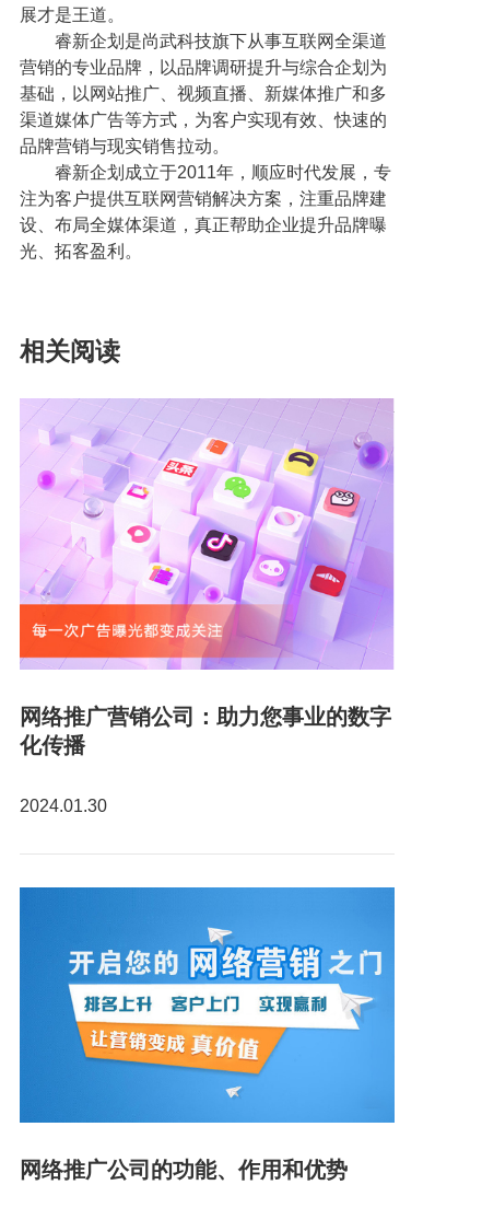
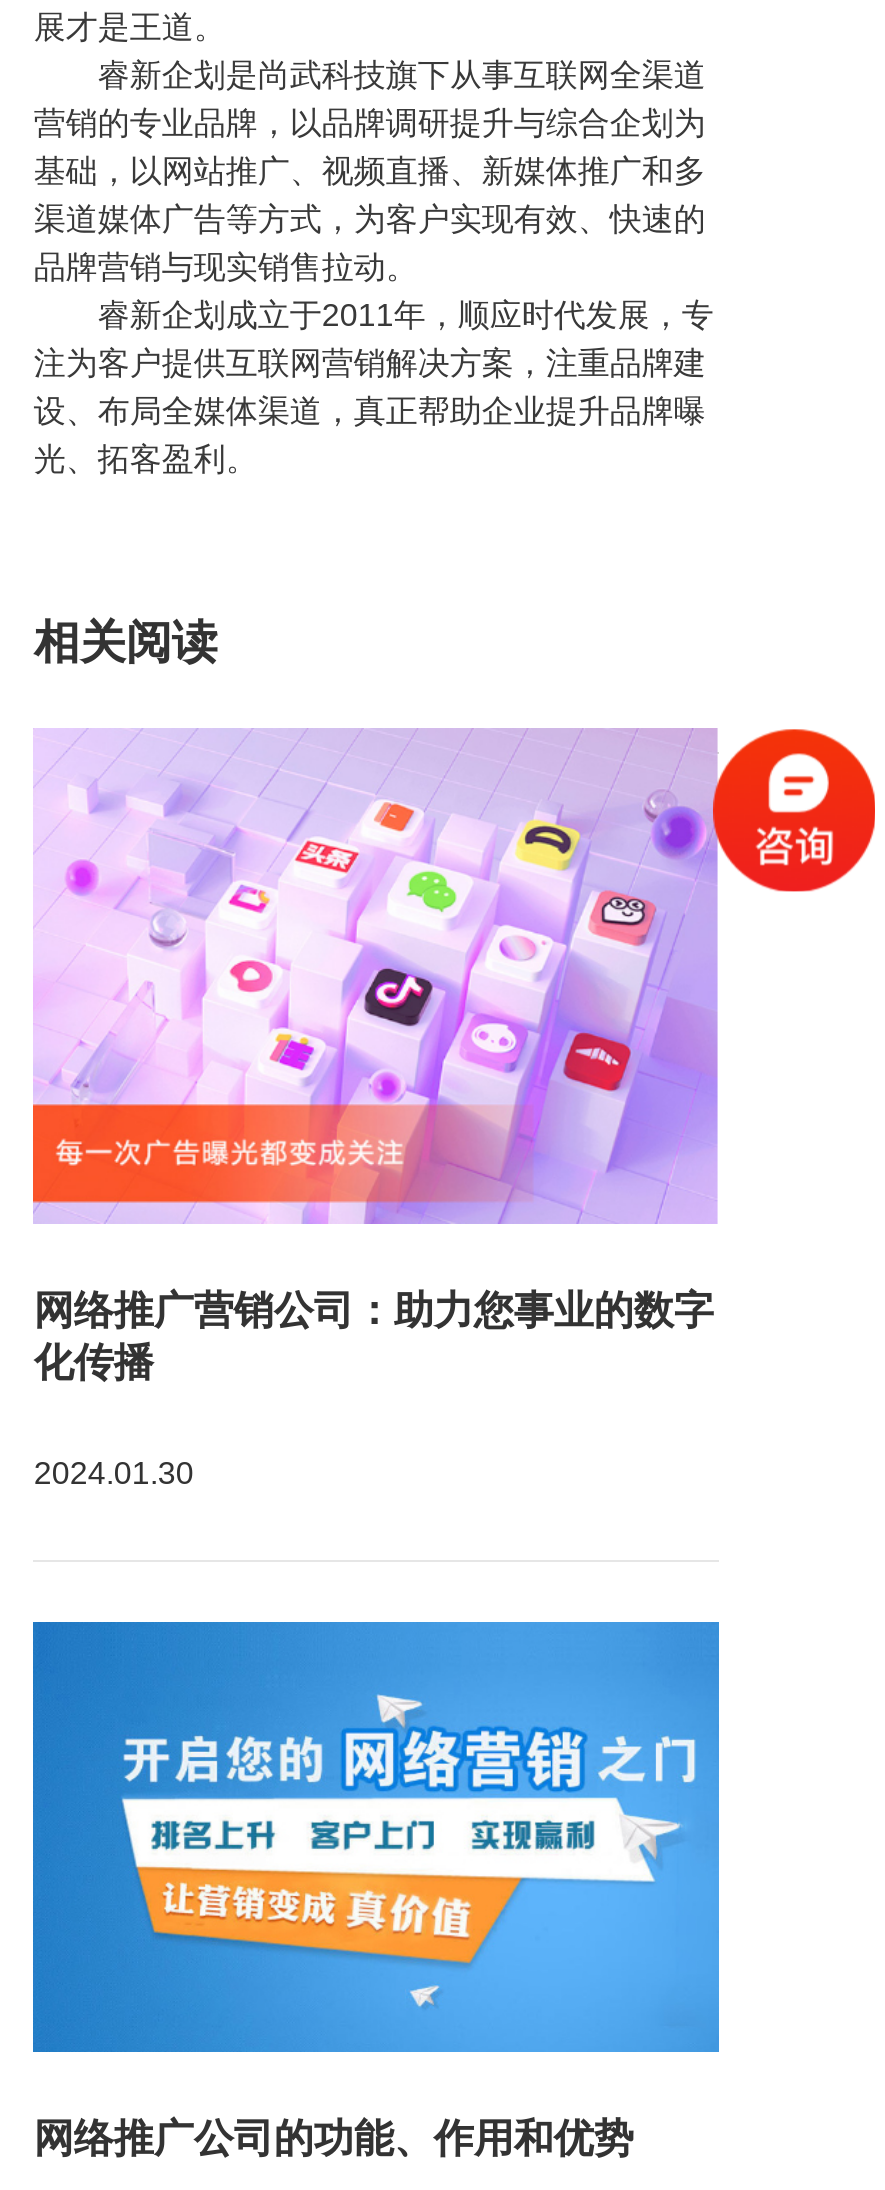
none -> [711,726,877,894] [image]

